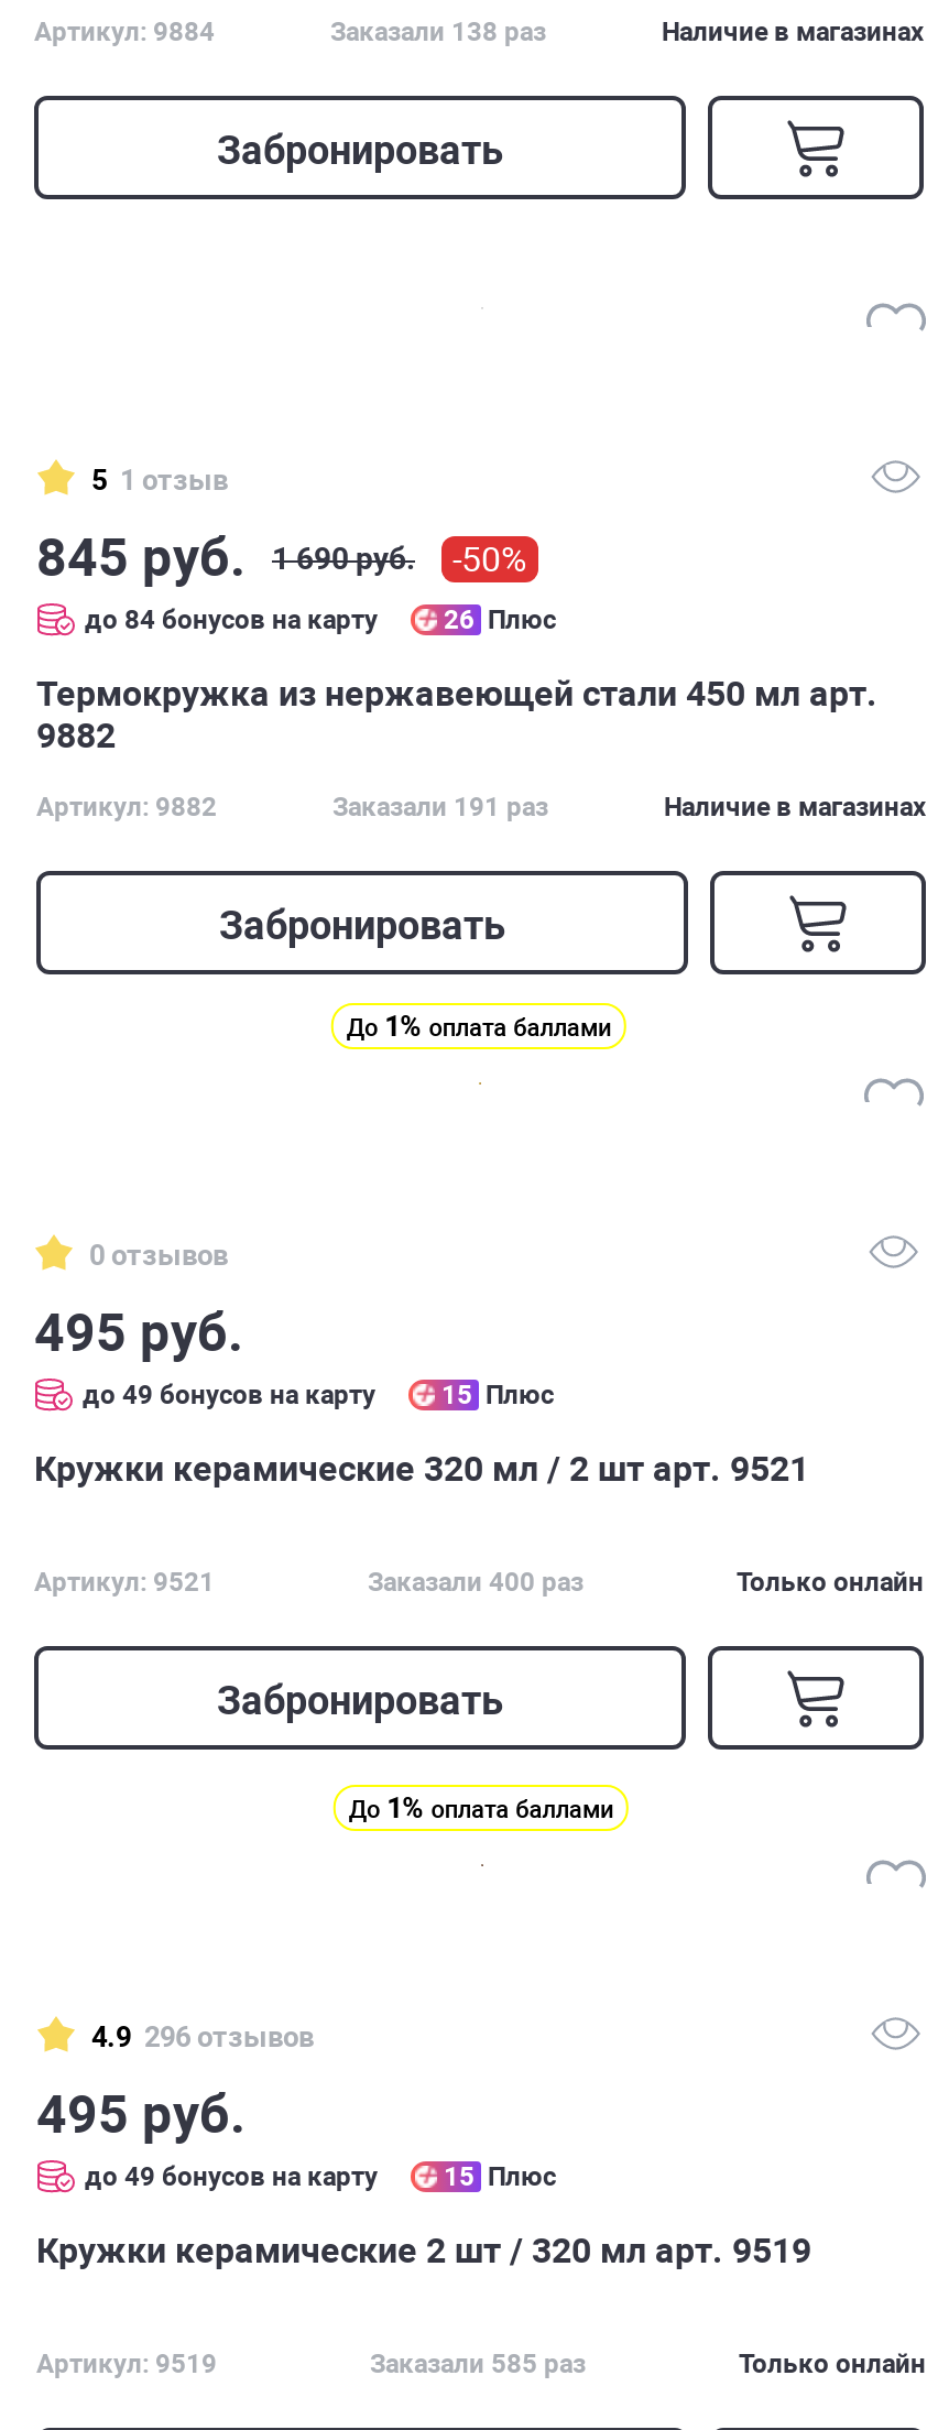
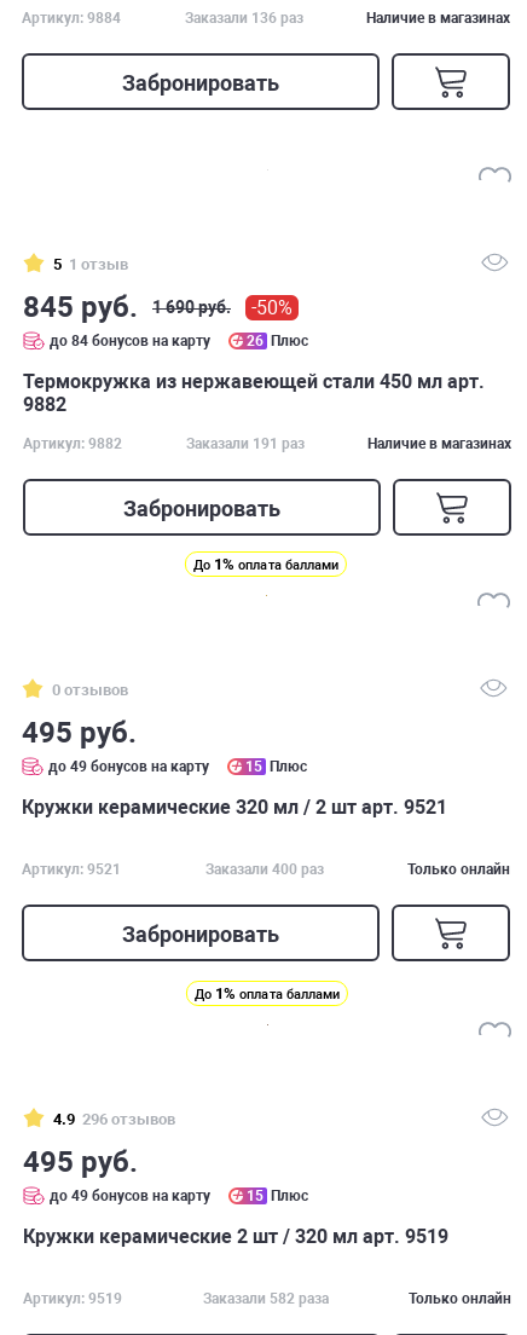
[330,17,546,48] Заказали 138 раз -> [184,10,303,27] Заказали 136 раз
[370,2349,586,2380] Заказали 585 раз -> [202,1291,328,1308] Заказали 582 раза

